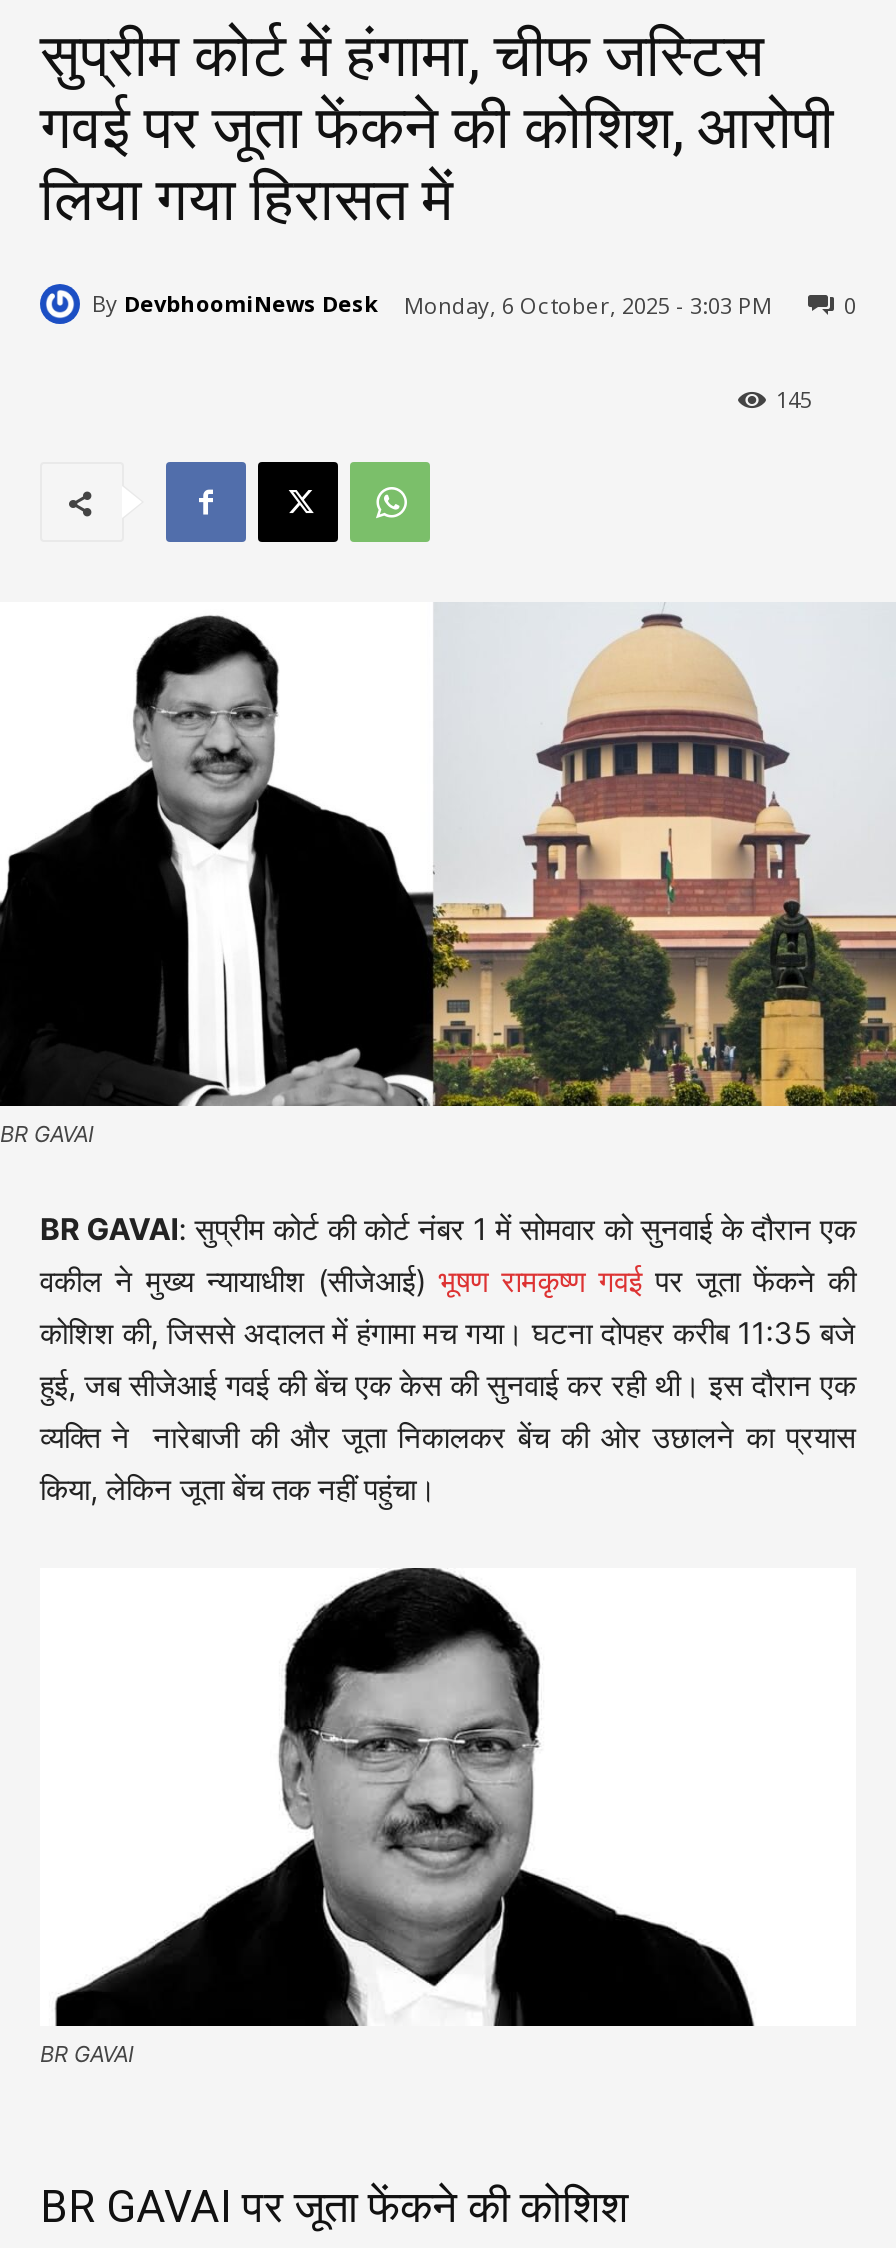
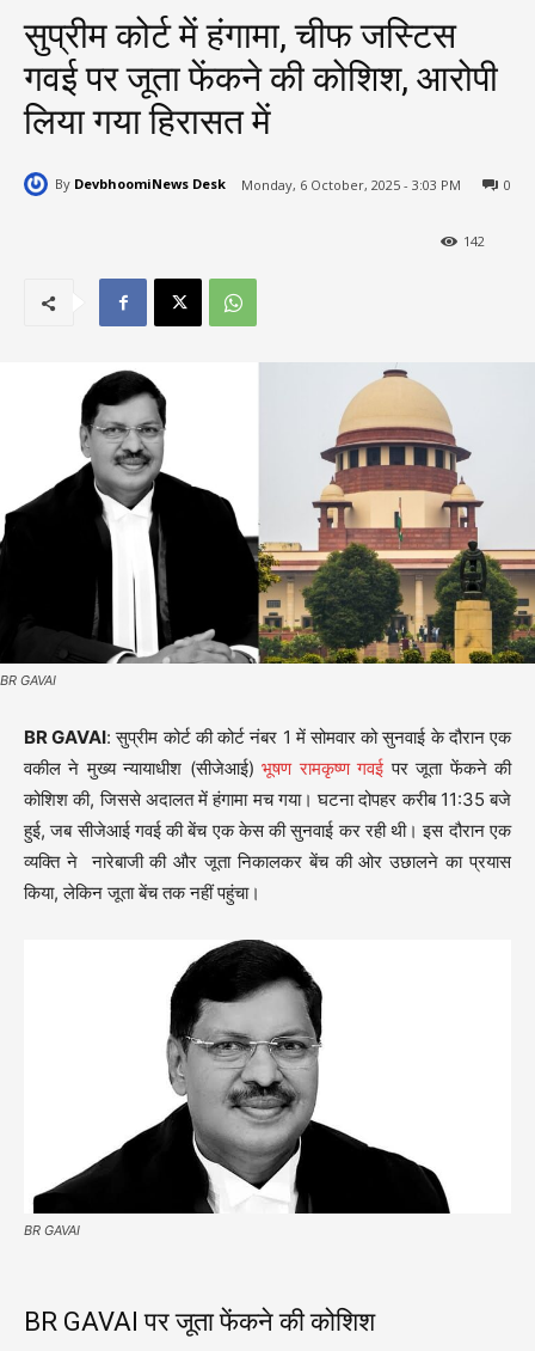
[776,384,812,414] 145 -> [463,232,485,250] 142

